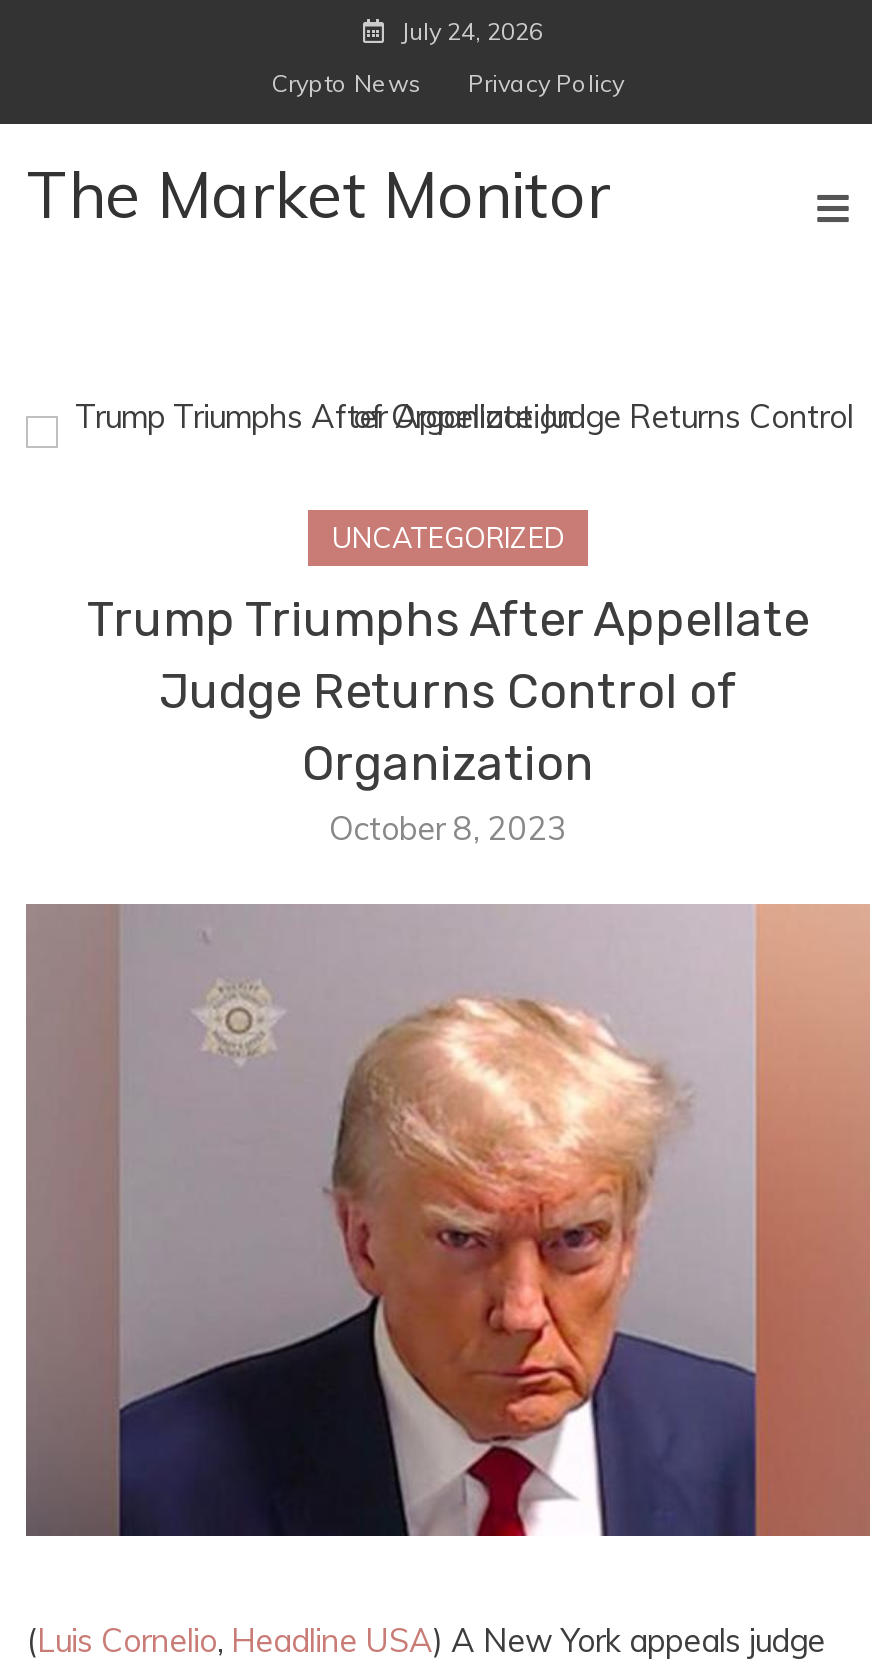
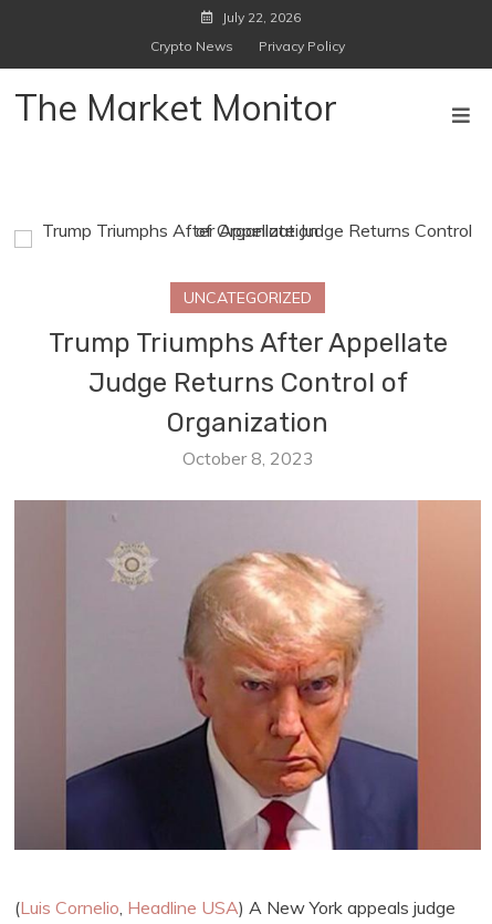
[395,16,543,46] July 24, 2026 -> [218,9,300,25] July 22, 2026

